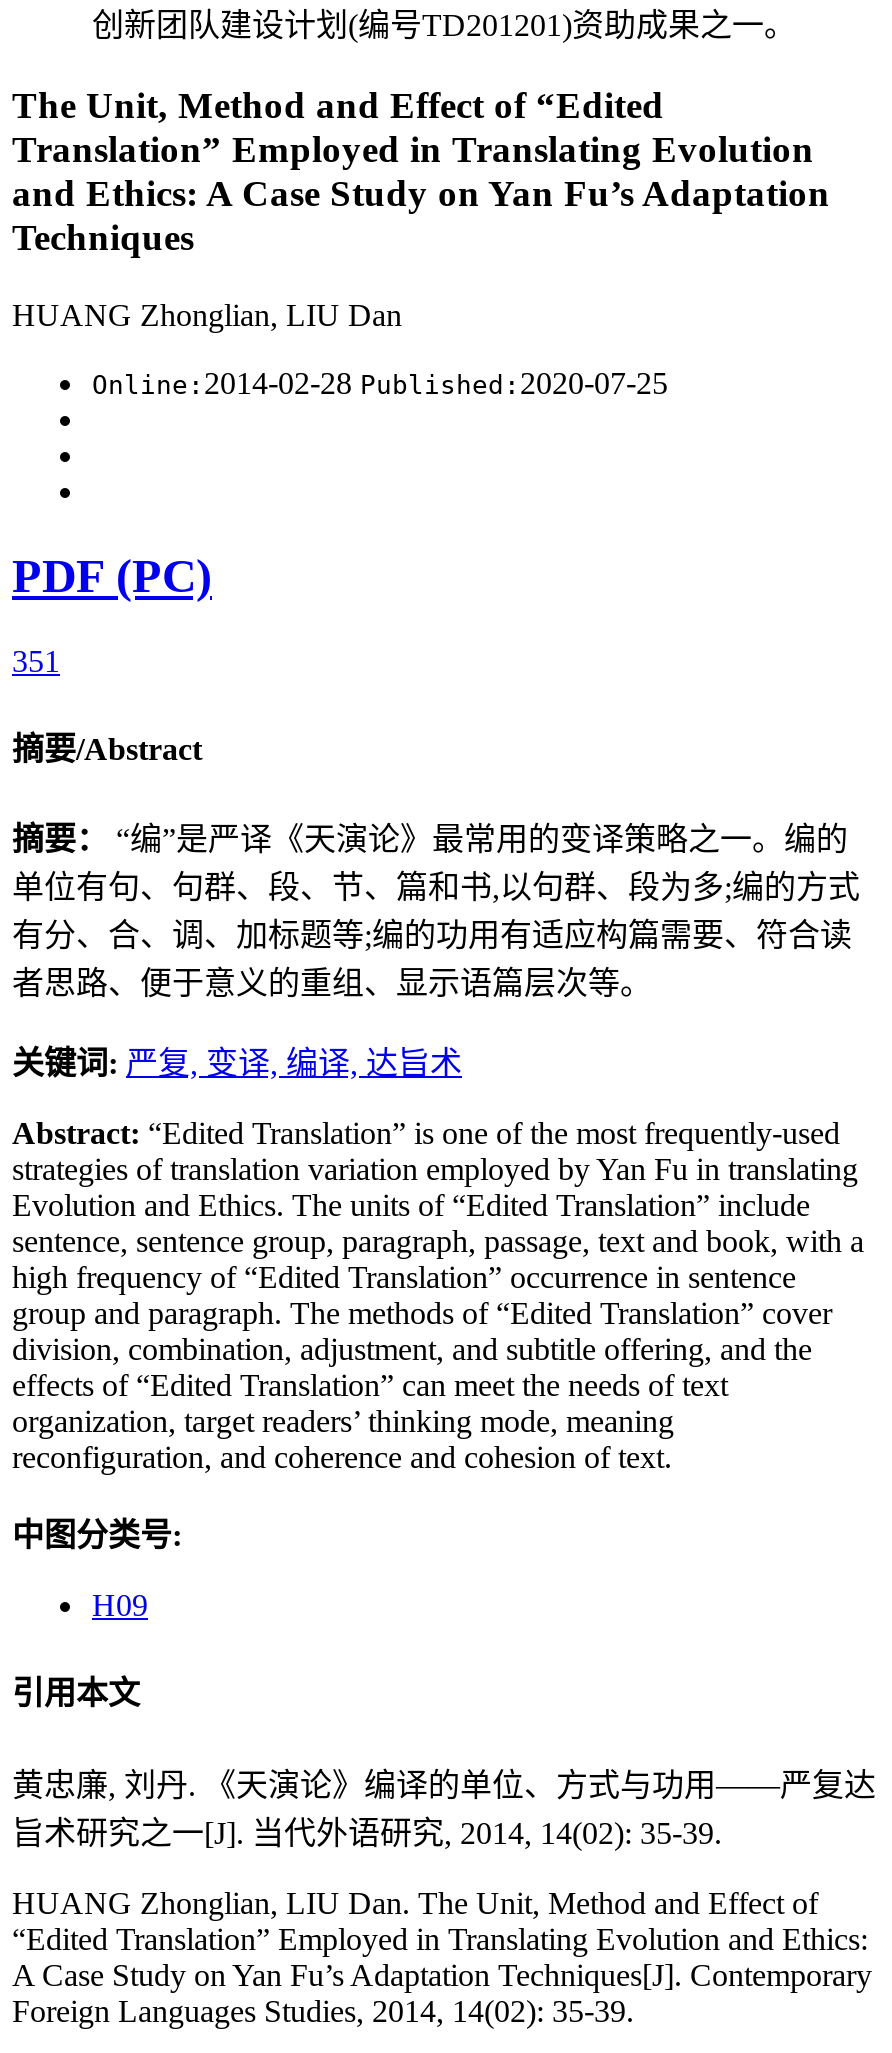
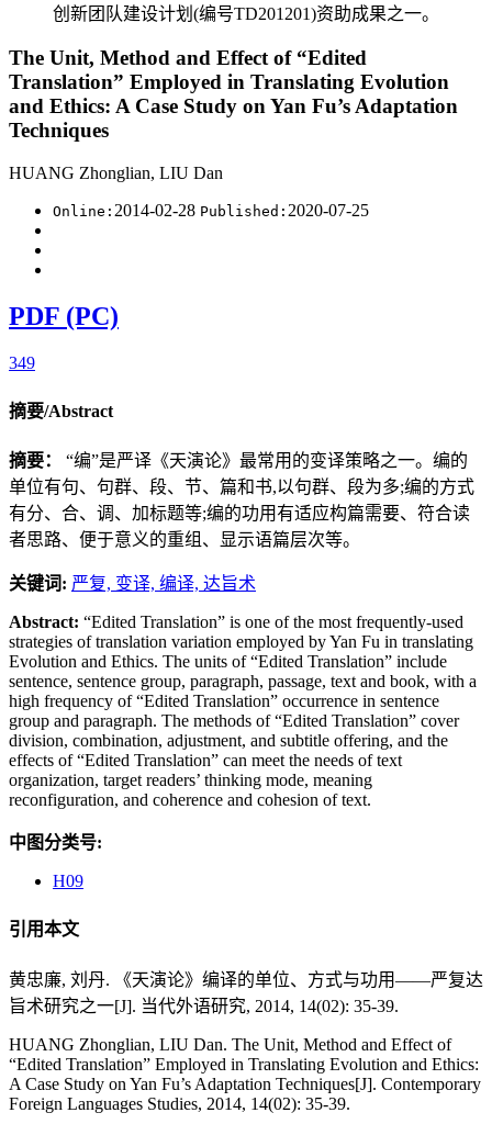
[12,643,60,677] 351 -> [9,353,35,372] 349

